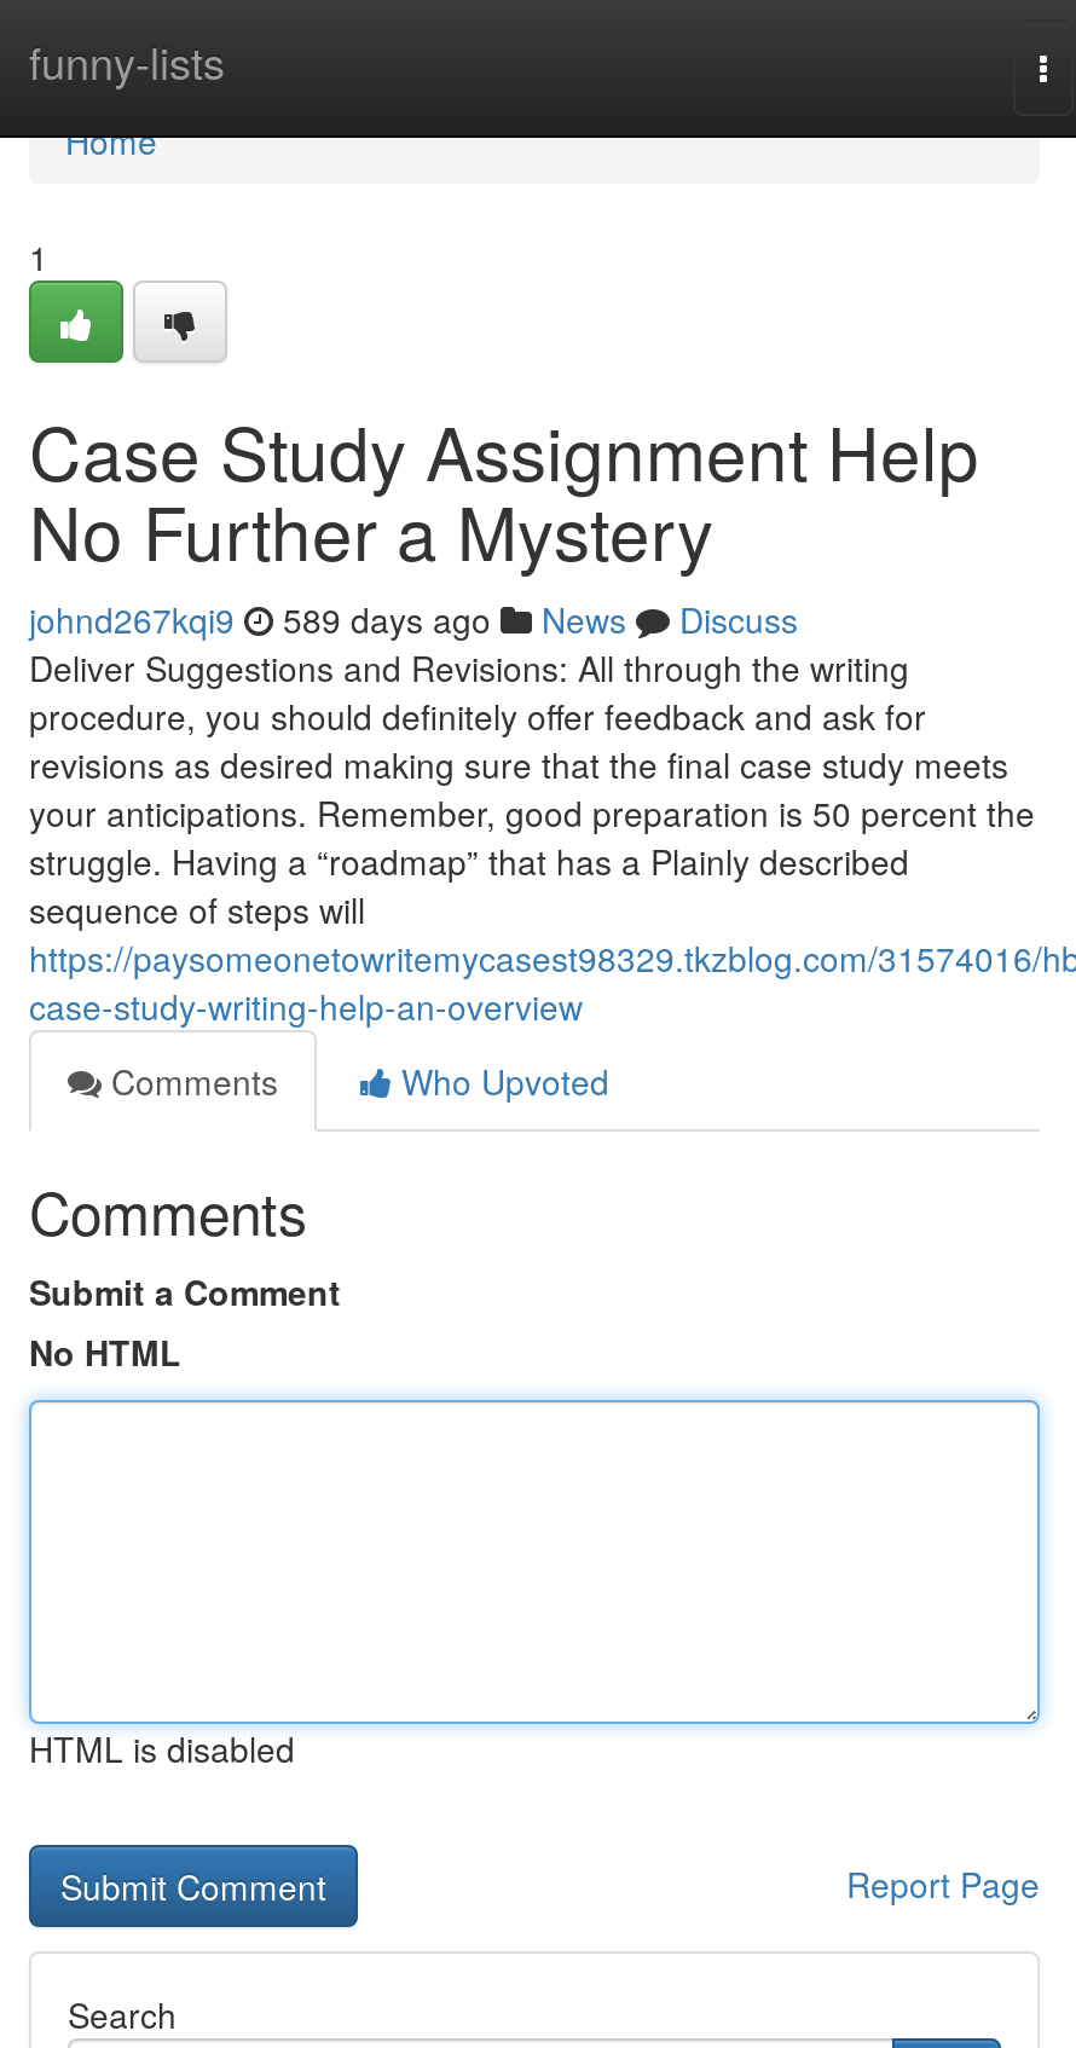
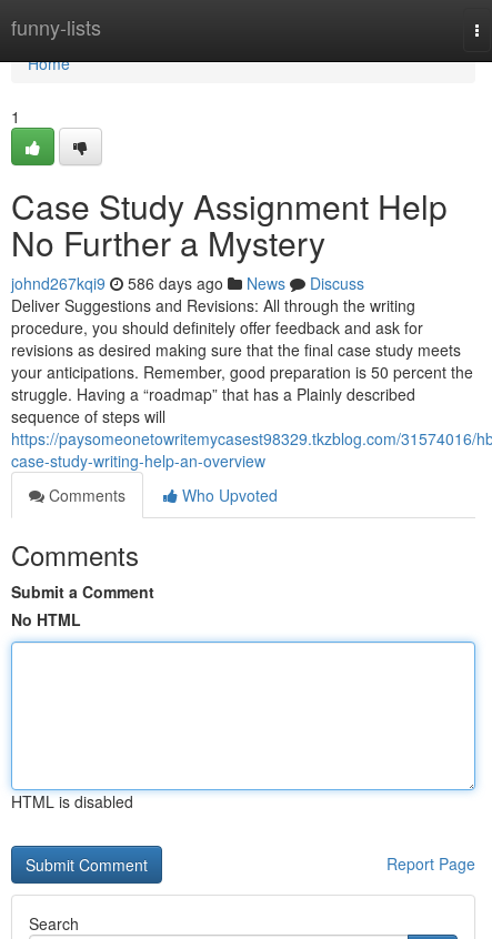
[29,595,798,643] johnd267kqi9 589 days ago News Discuss -> [11,272,364,294] johnd267kqi9 586 days ago News Discuss

